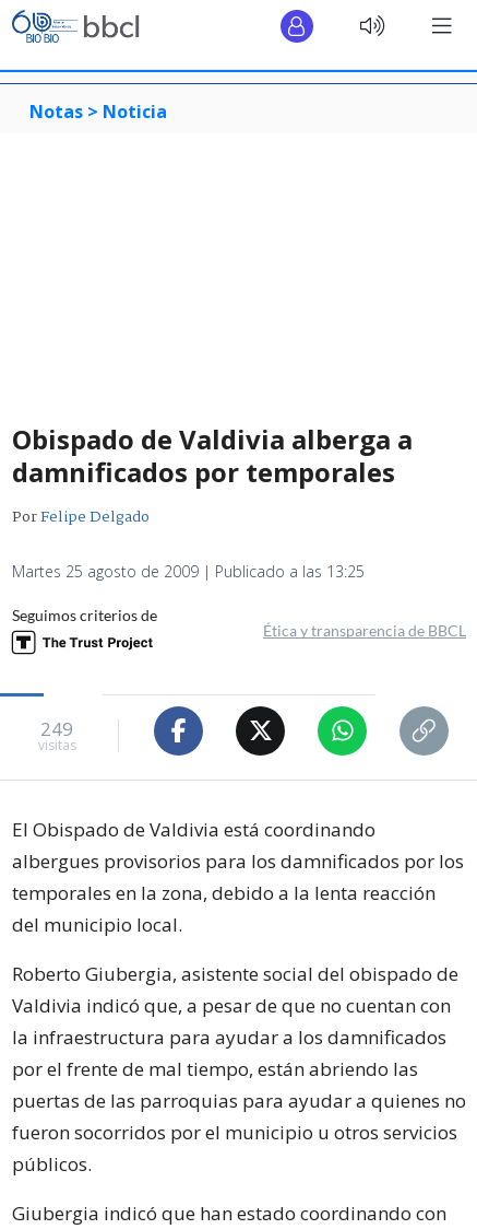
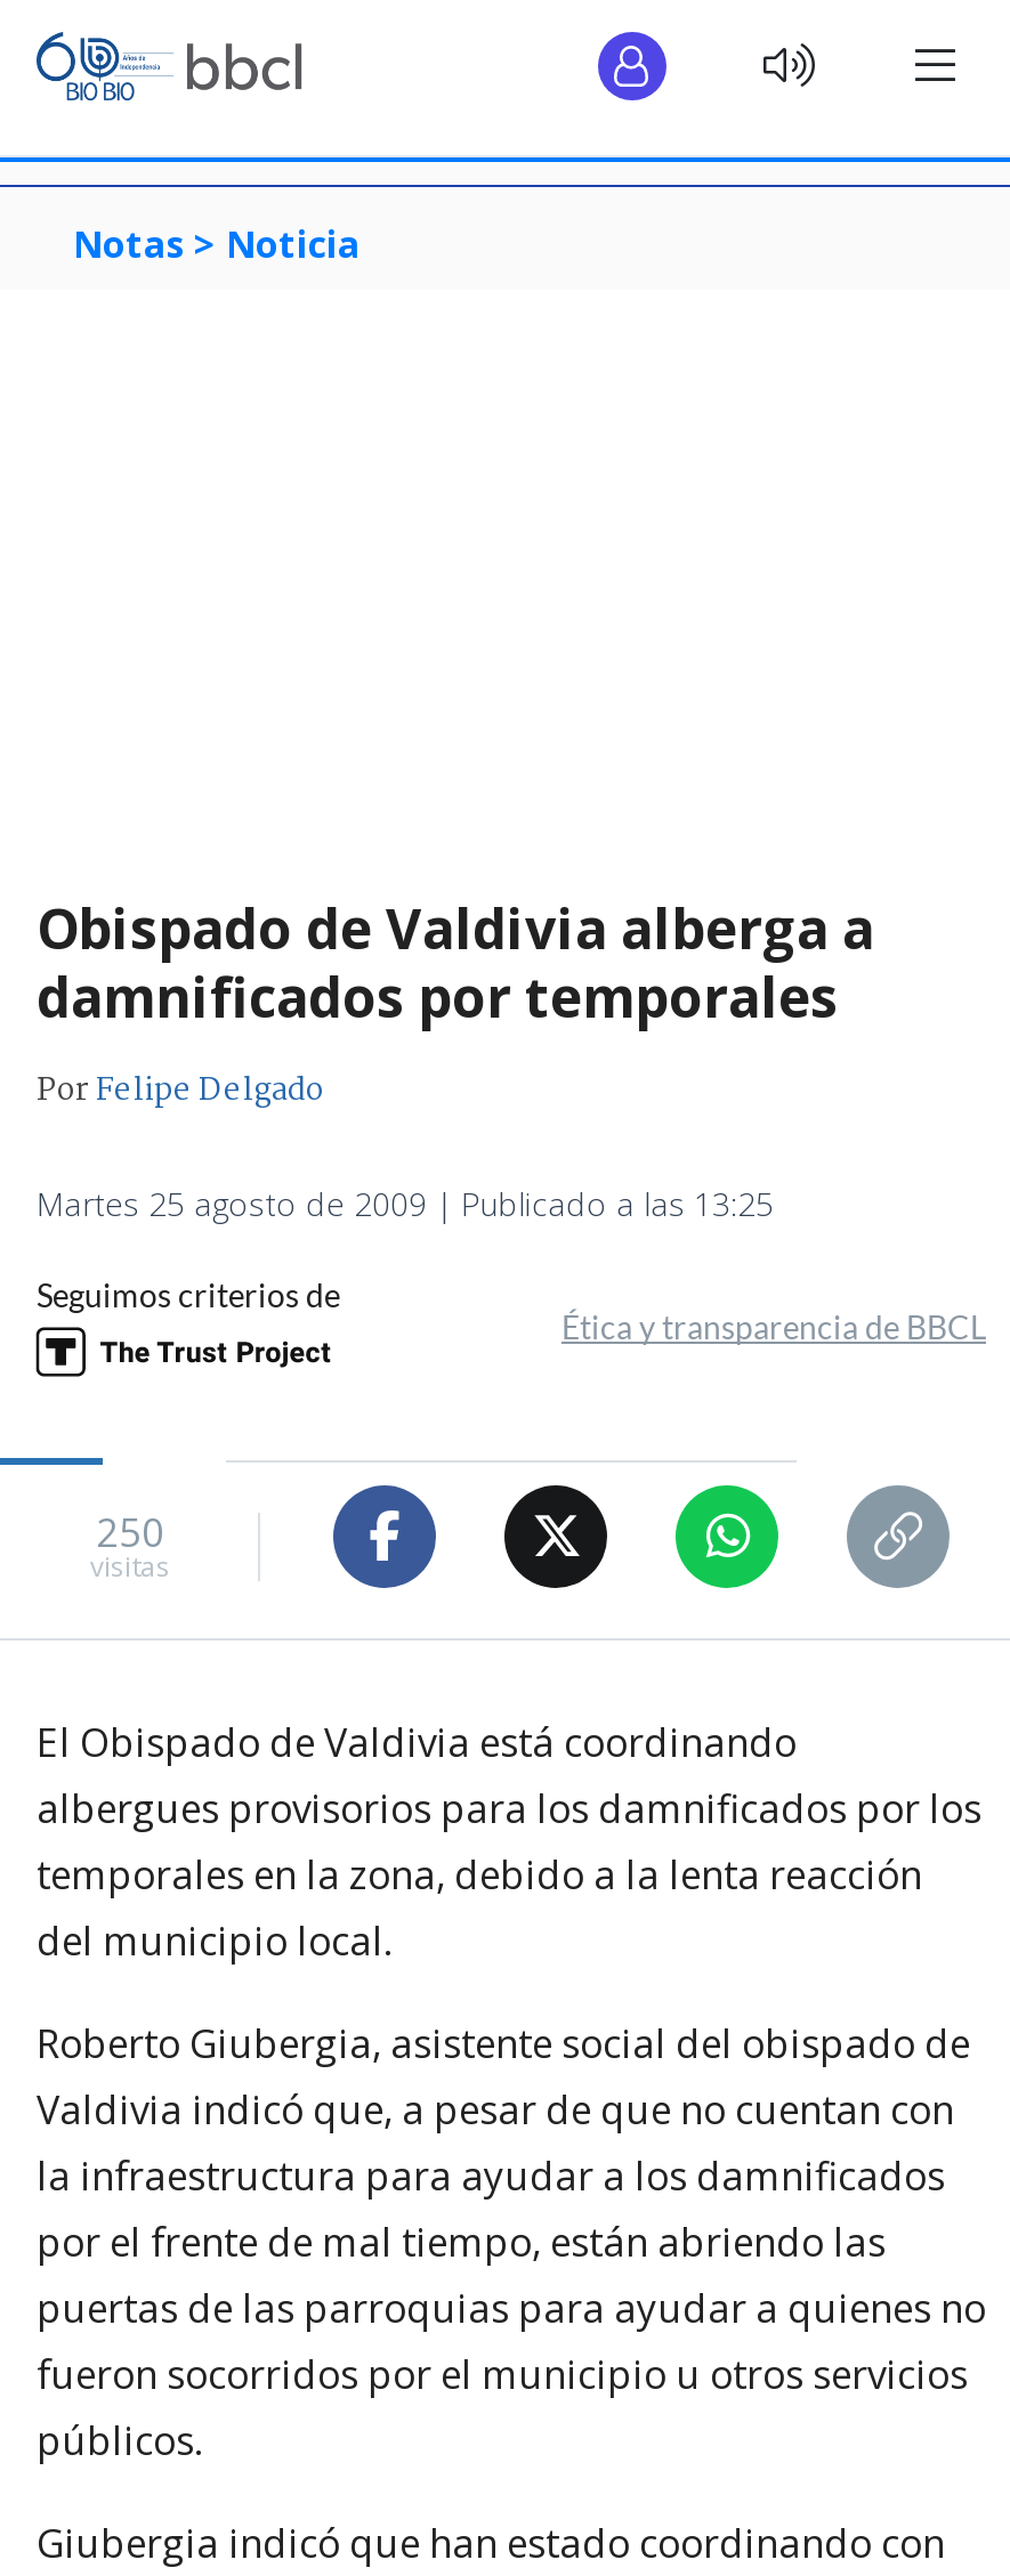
[40,717,73,742] 249 -> [96,1507,164,1559] 250

